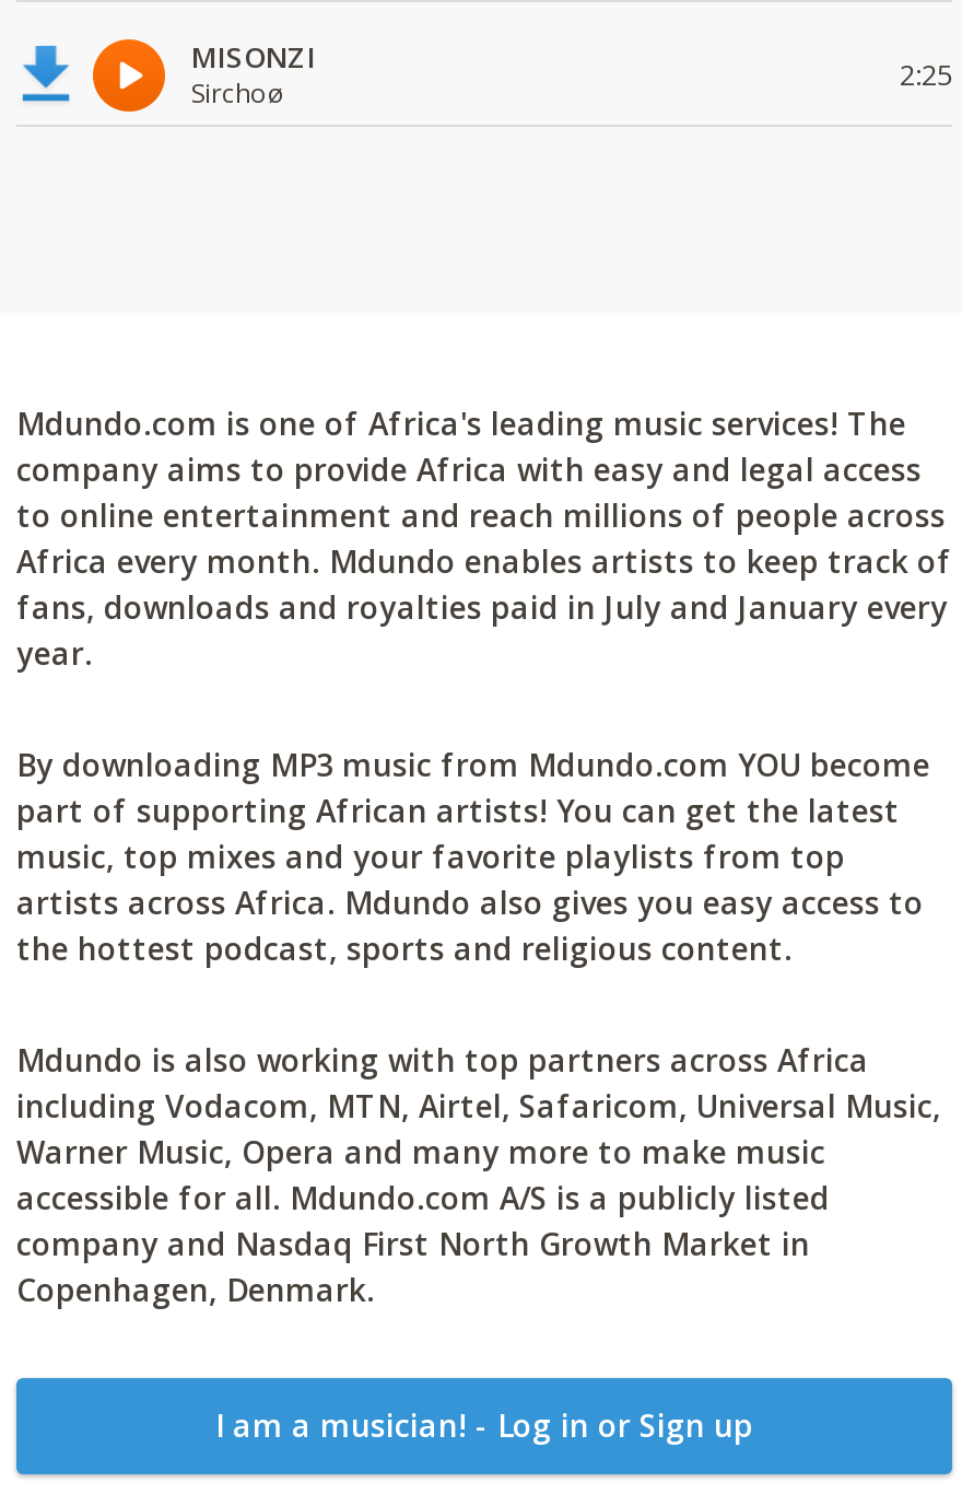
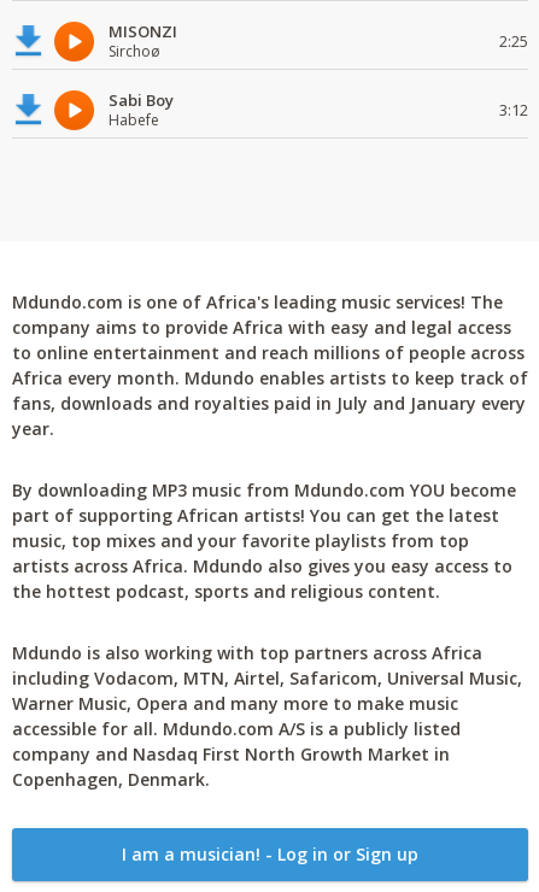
none -> [109,89,528,130] Sabi Boy | Habefe | 3:12

